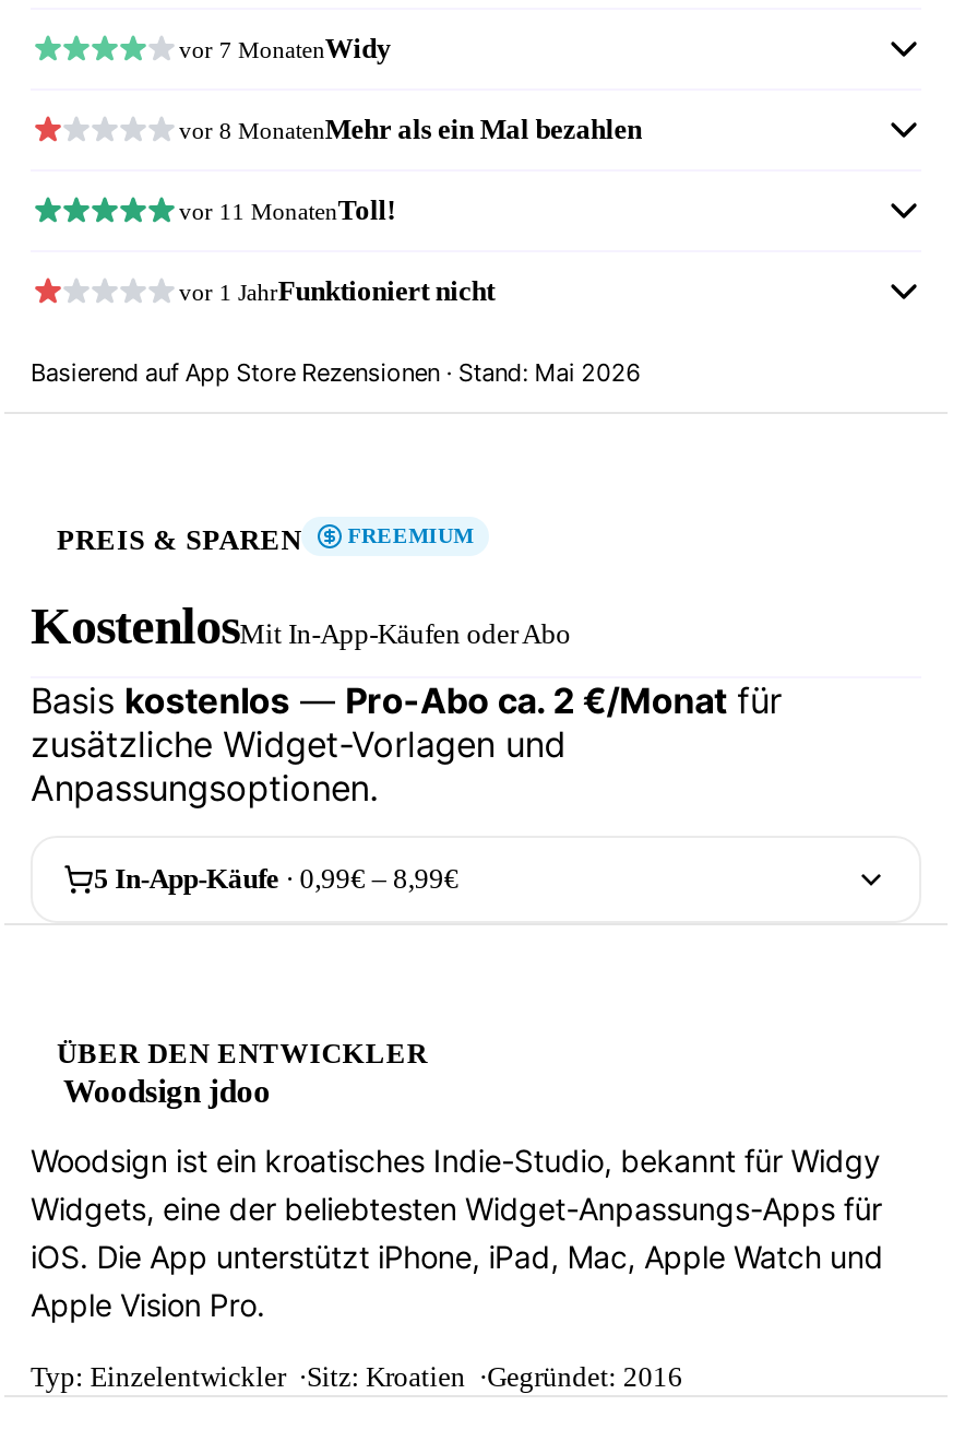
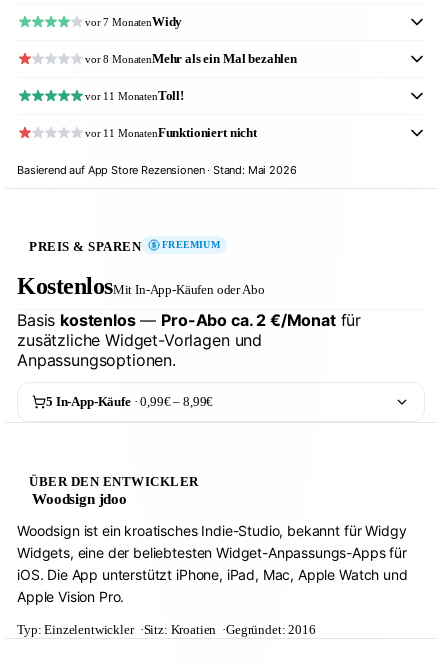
[179,274,495,307] vor 1 JahrFunktioniert nicht -> [85,125,257,140] vor 11 MonatenFunktioniert nicht

